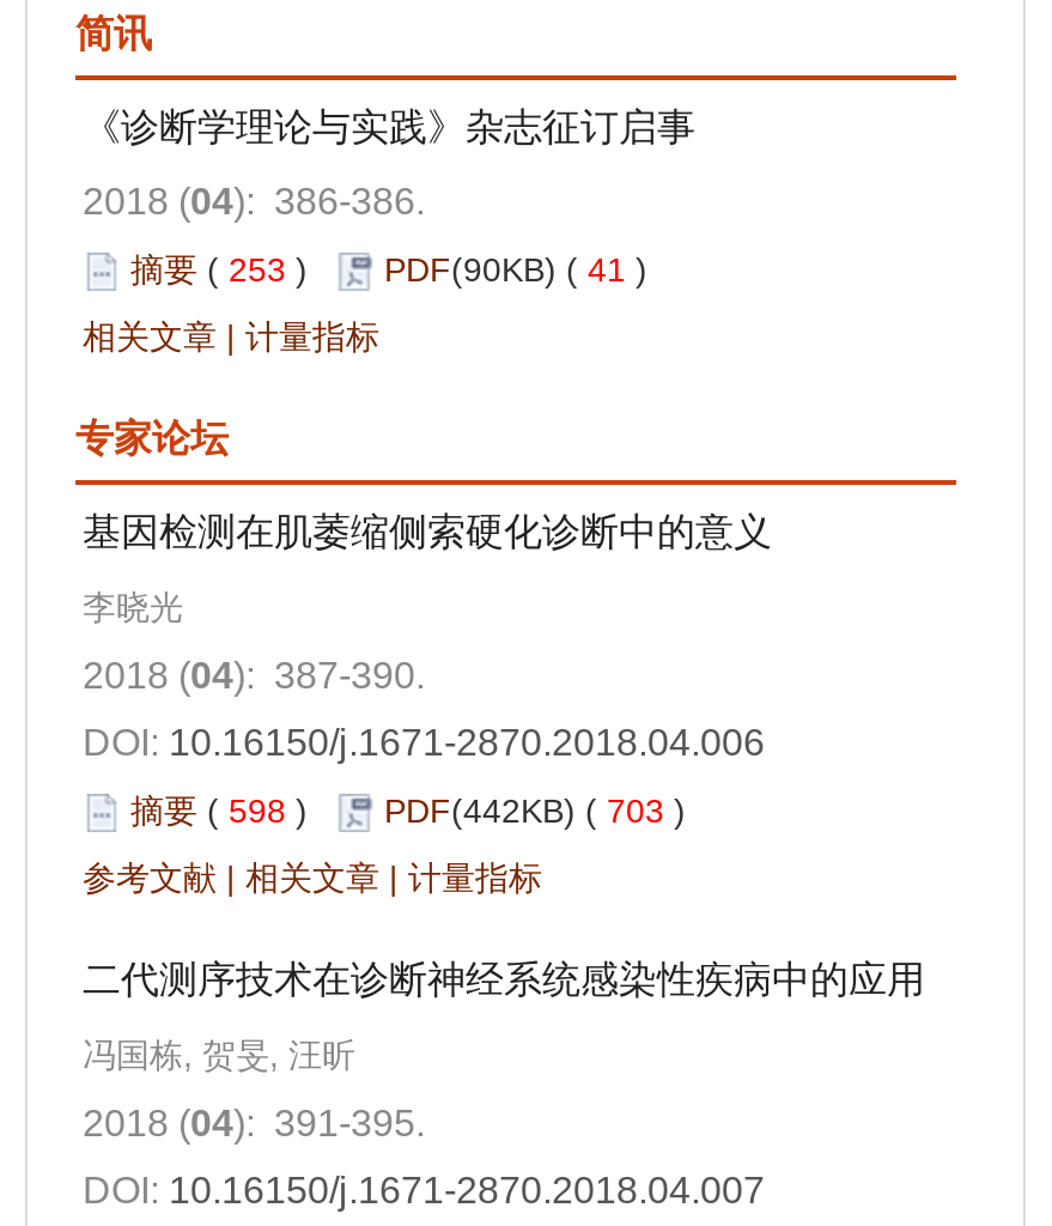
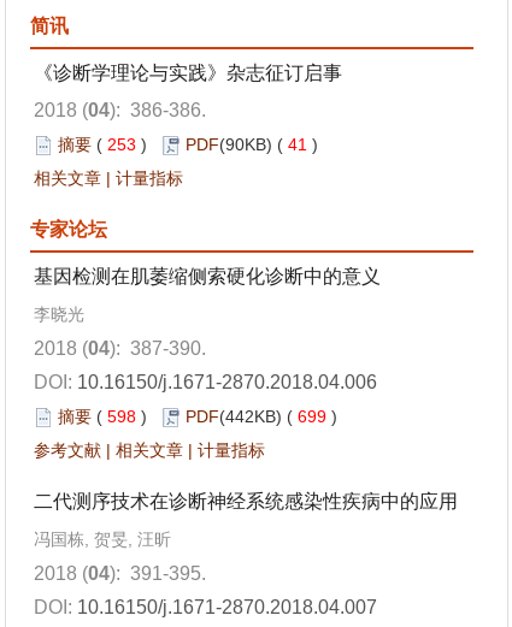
[130,791,705,829] 摘要(598) PDF(442KB) (703) -> [58,407,347,426] 摘要(598) PDF(442KB) (699)

